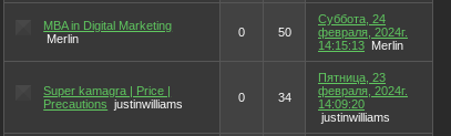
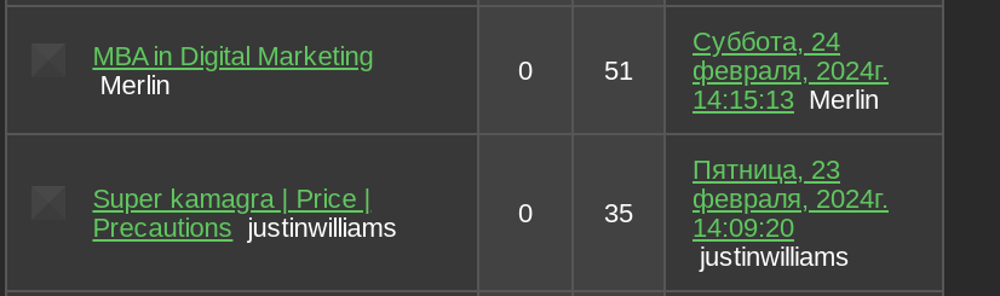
[278,25,291,39] 50 -> [604,55,633,84] 51
[278,91,291,104] 34 -> [604,198,633,227] 35

